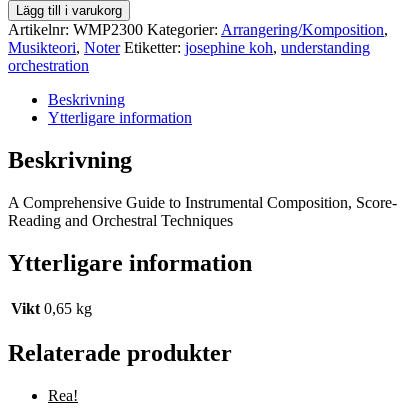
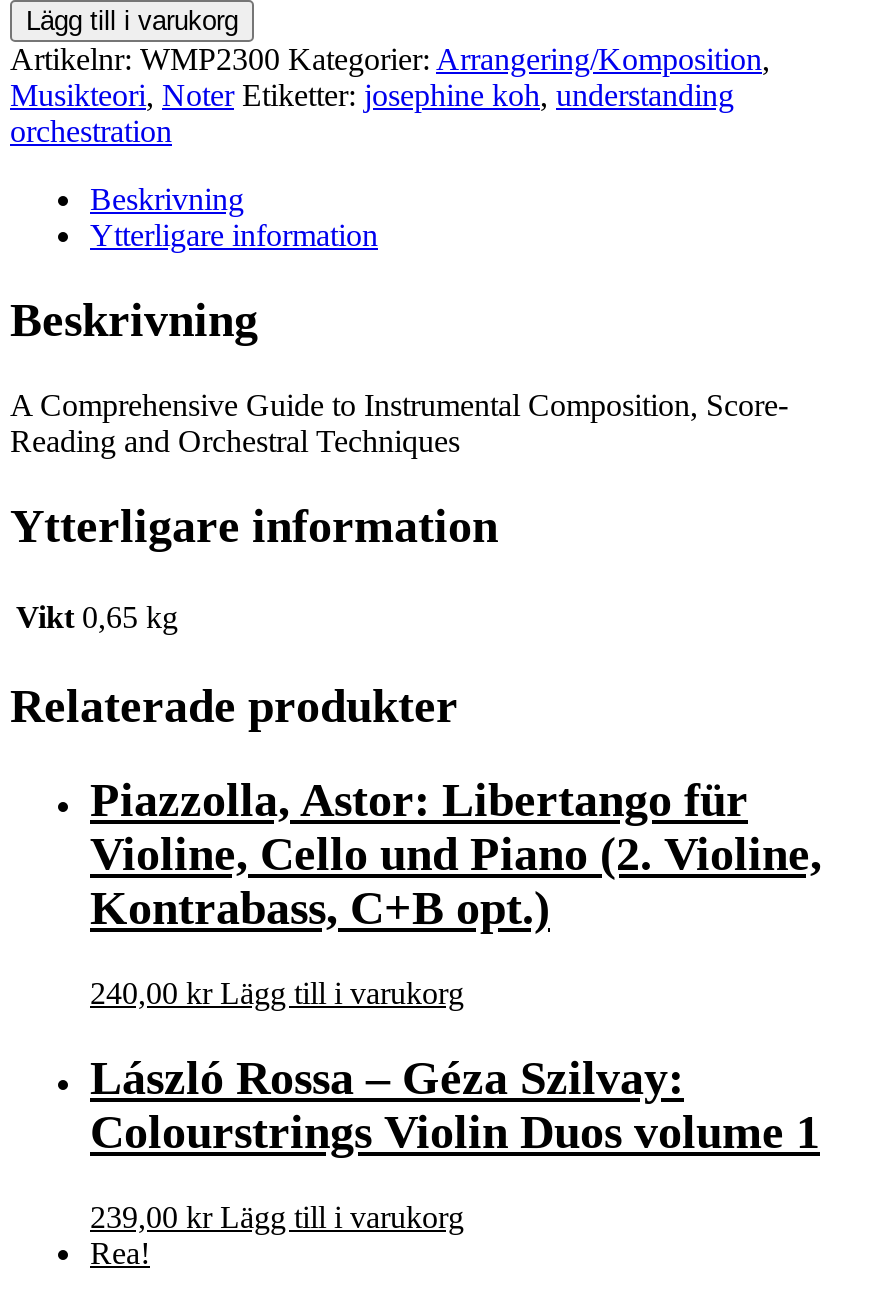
none -> [90,775,822,1234] Piazzolla, Astor: Libertango für | Violine, Cello und Piano (2. Violine, | Kontrabass, C+B opt.) | 240,00 kr Lägg till i varukorg | László Rossa – Géza Szilvay: | Colourstrings Violin Duos volume 1 | 239,00 kr Lägg till i varukorg

